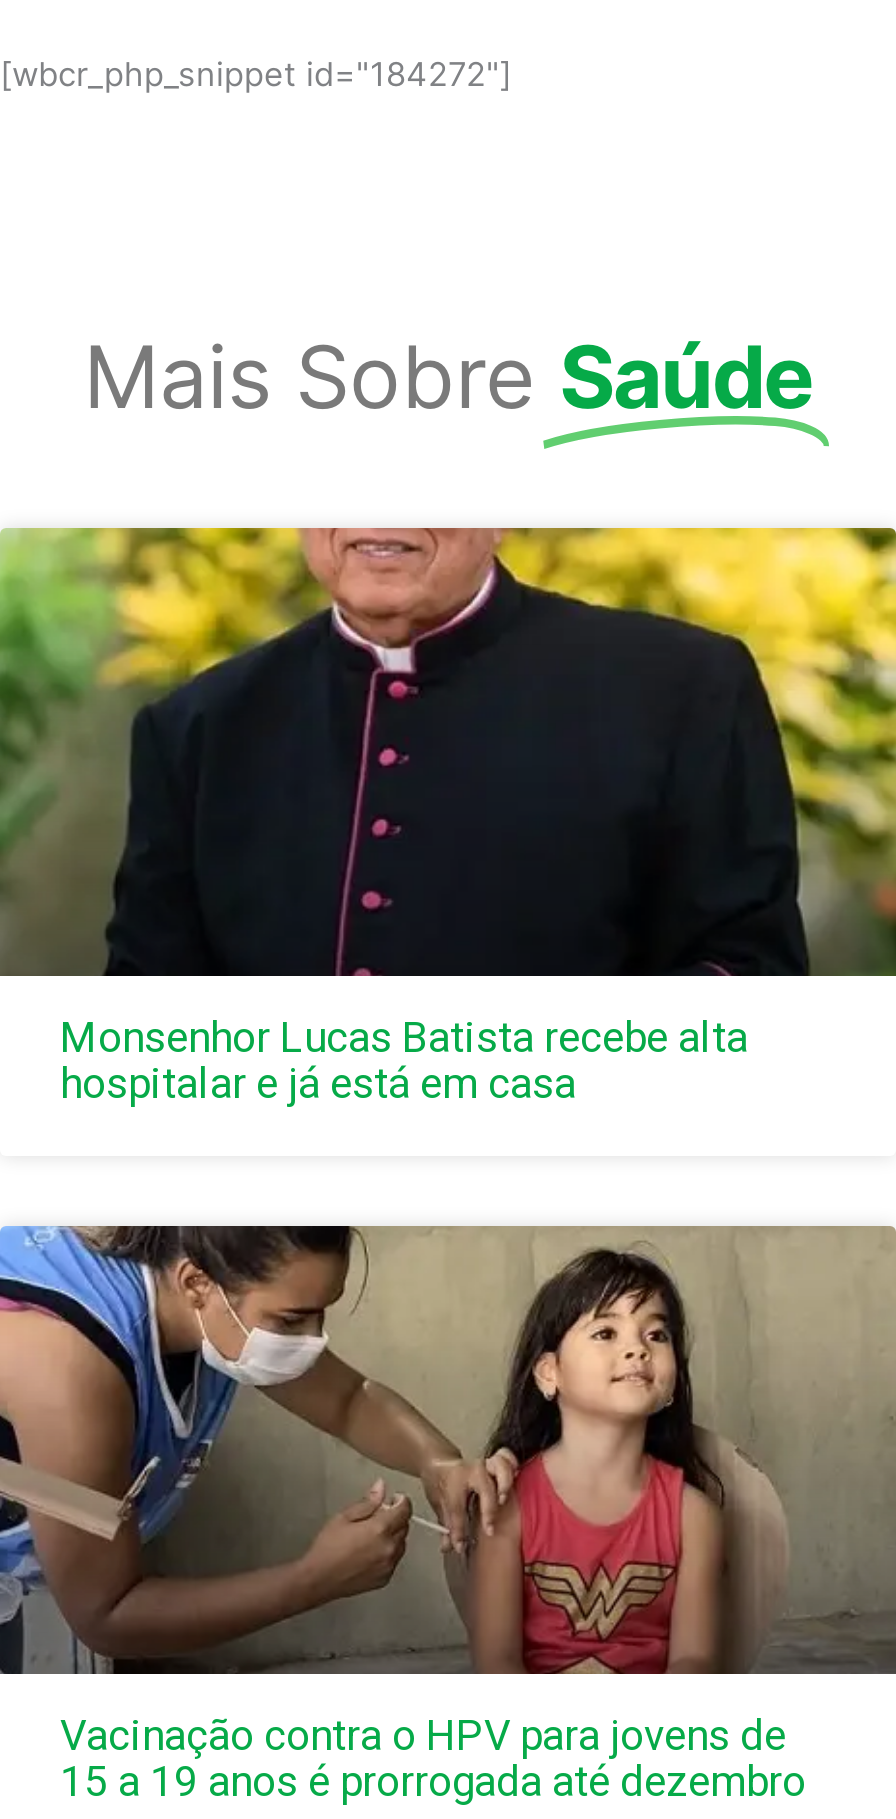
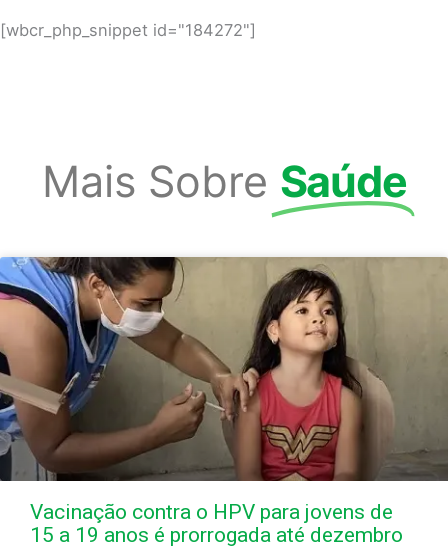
[6,526,890,1108] [image] | Monsenhor Lucas Batista recebe alta | hospitalar e já está em casa -> none

